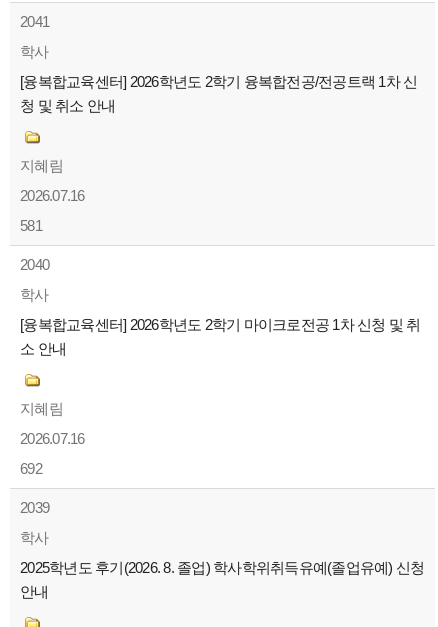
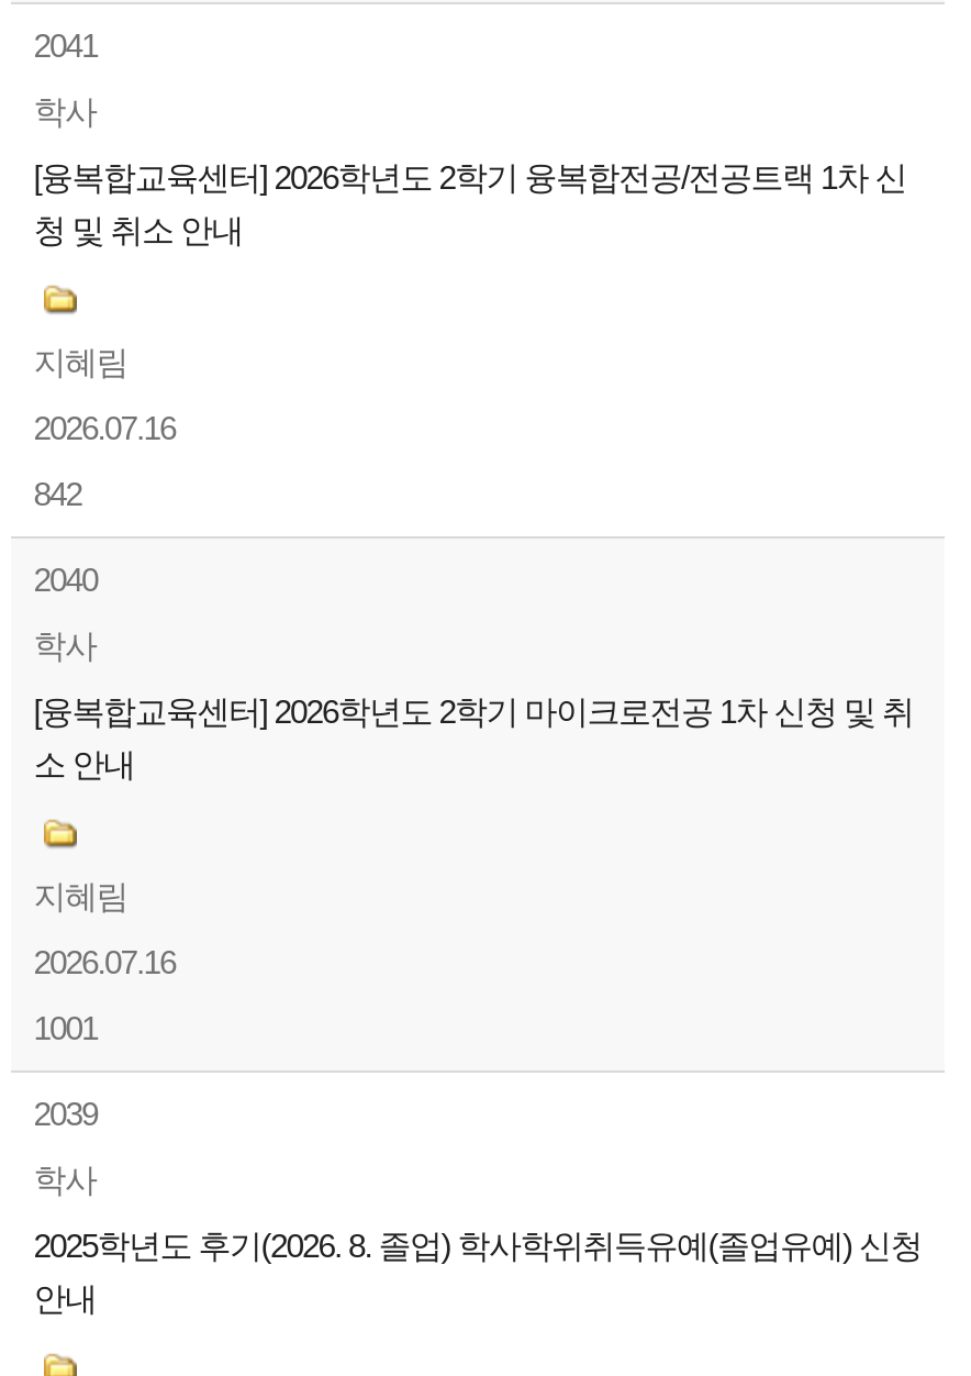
[20,217,42,234] 581 -> [33,475,81,512] 842
[20,460,42,477] 692 -> [33,1009,97,1046] 1001

